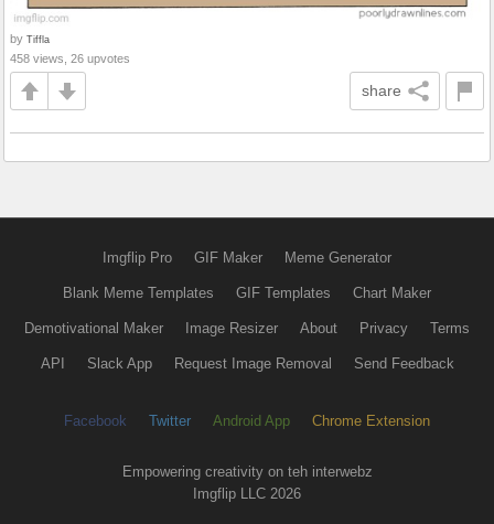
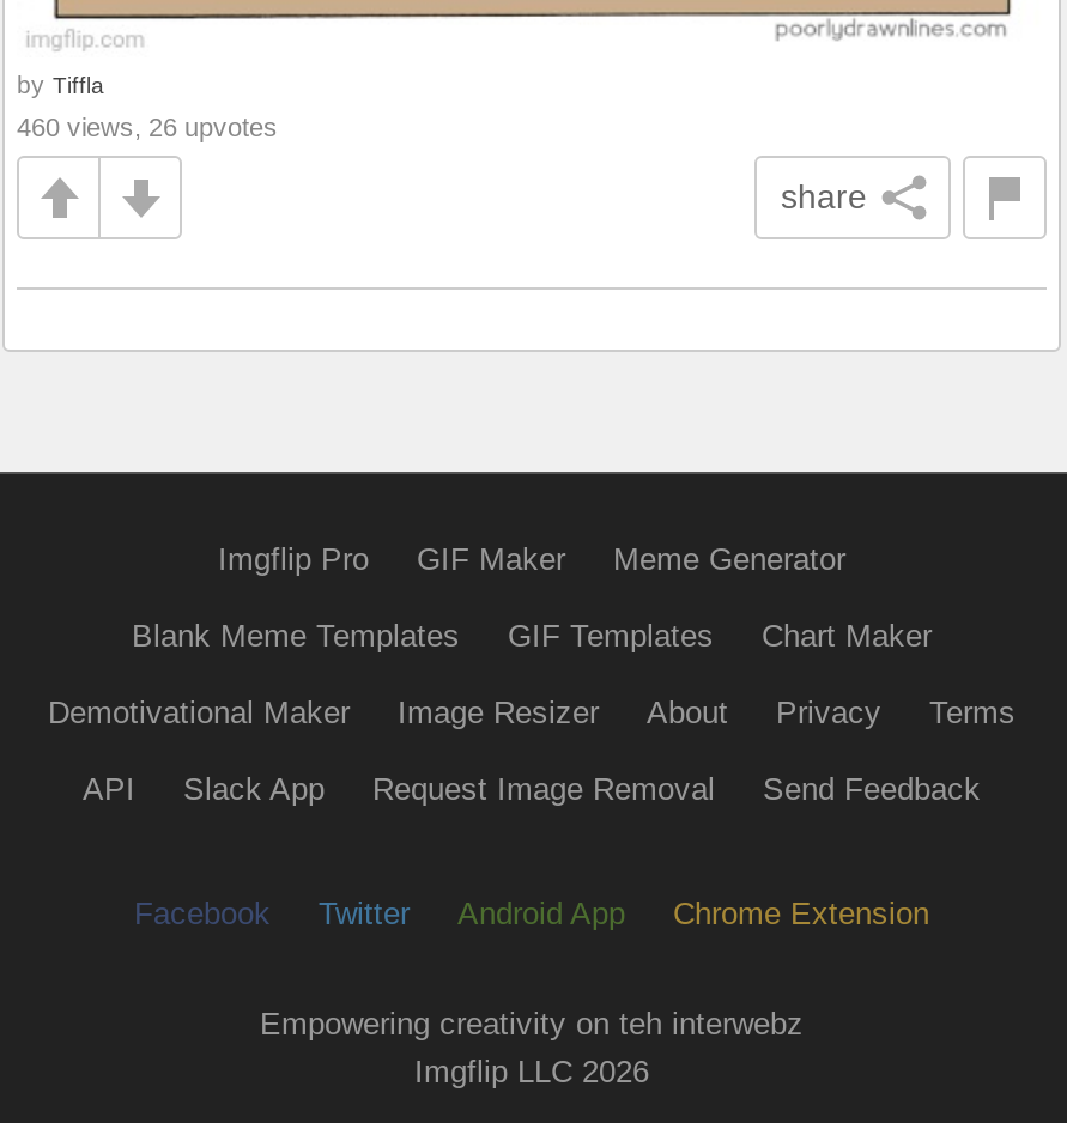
[10,52,130,65] 458 views, 26 upvotes -> [17,113,278,142] 460 views, 26 upvotes

